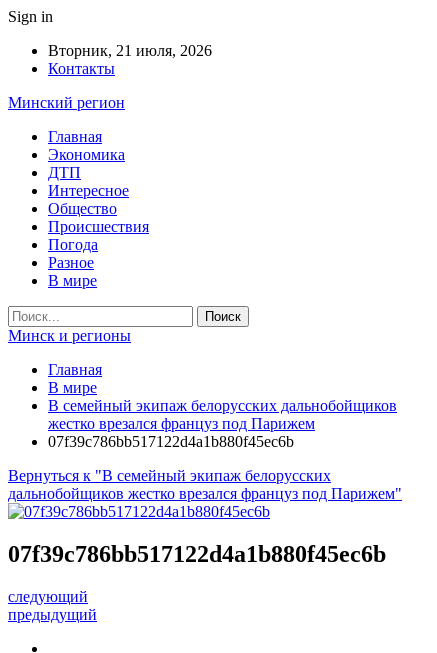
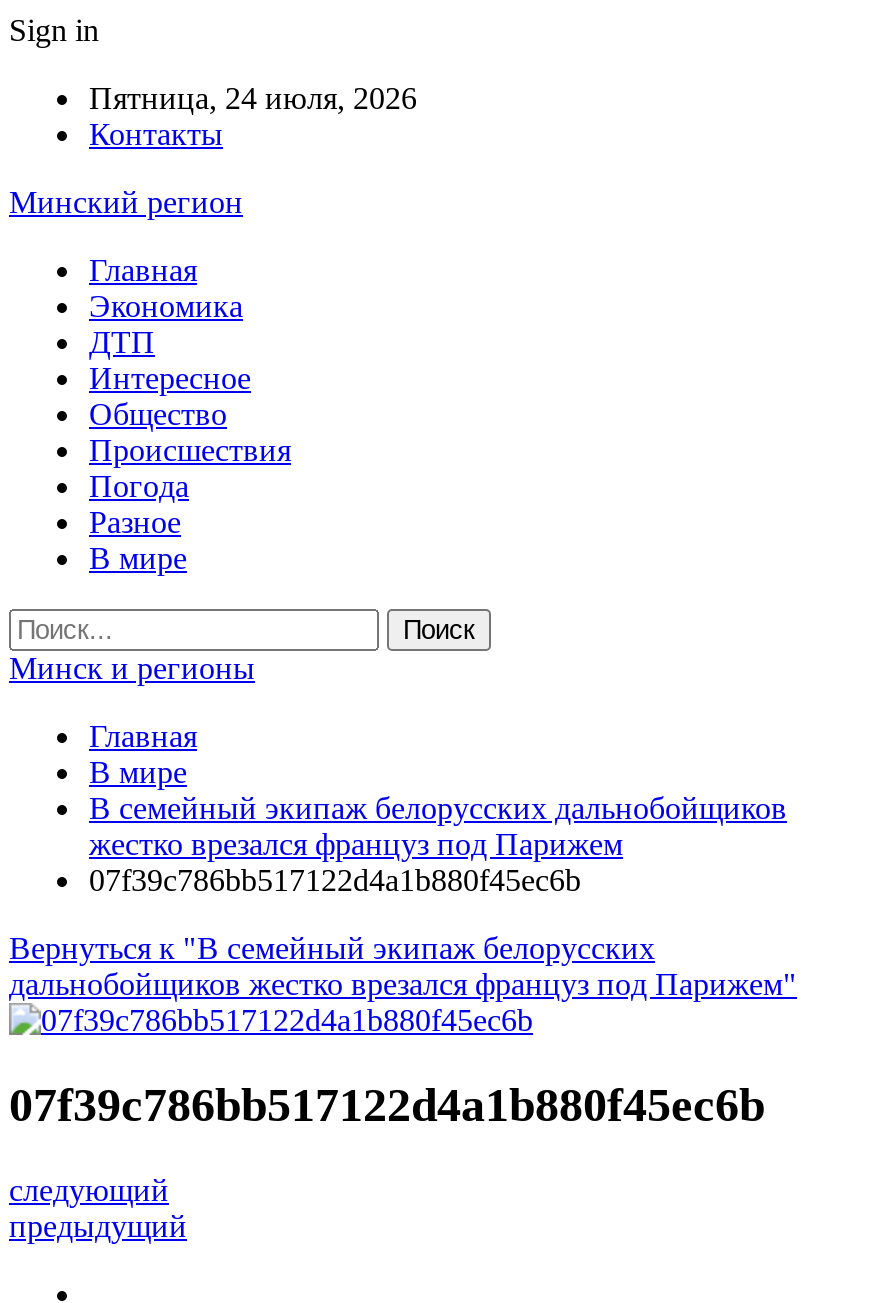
[48,42,212,59] Вторник, 21 июля, 2026 -> [89,81,417,115] Пятница, 24 июля, 2026

